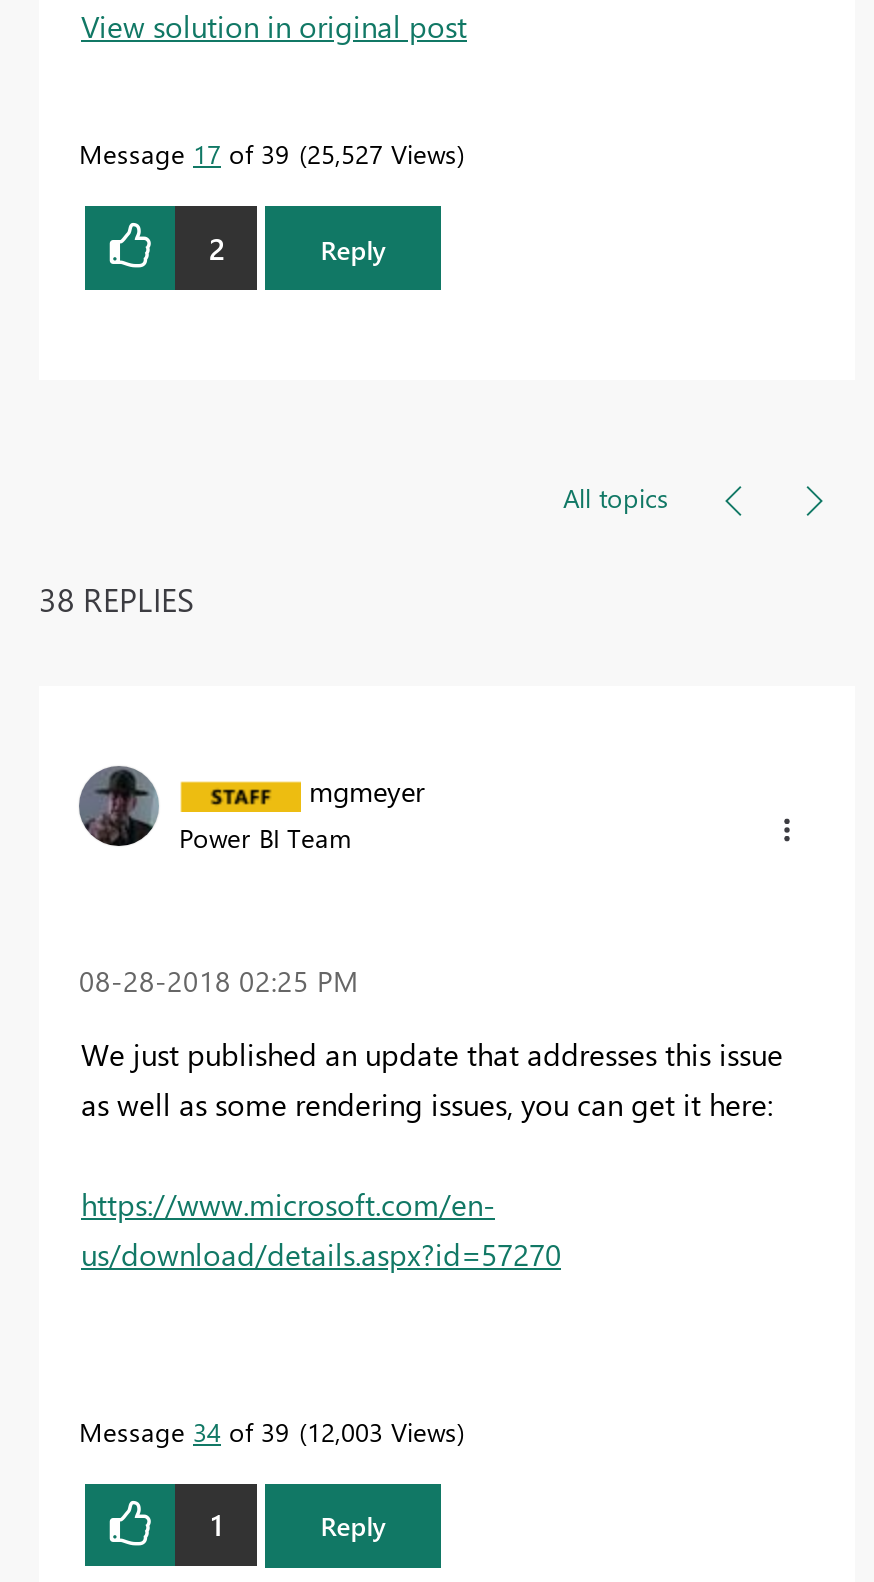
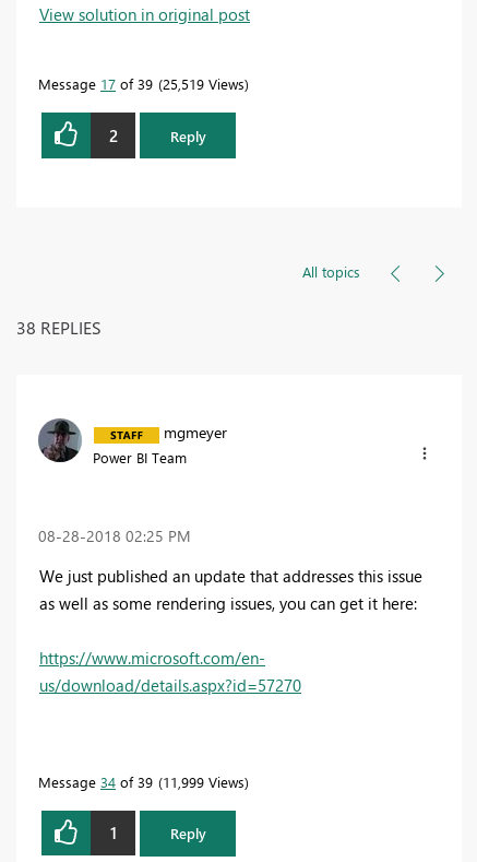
[79,136,457,170] Message 17 of 39 25,527 Views -> [38,74,245,93] Message 17 of 39 25,519 Views
[79,1413,457,1447] Message 34 of 39 12,003 Views -> [38,772,245,790] Message 34 of 39 11,999 Views

